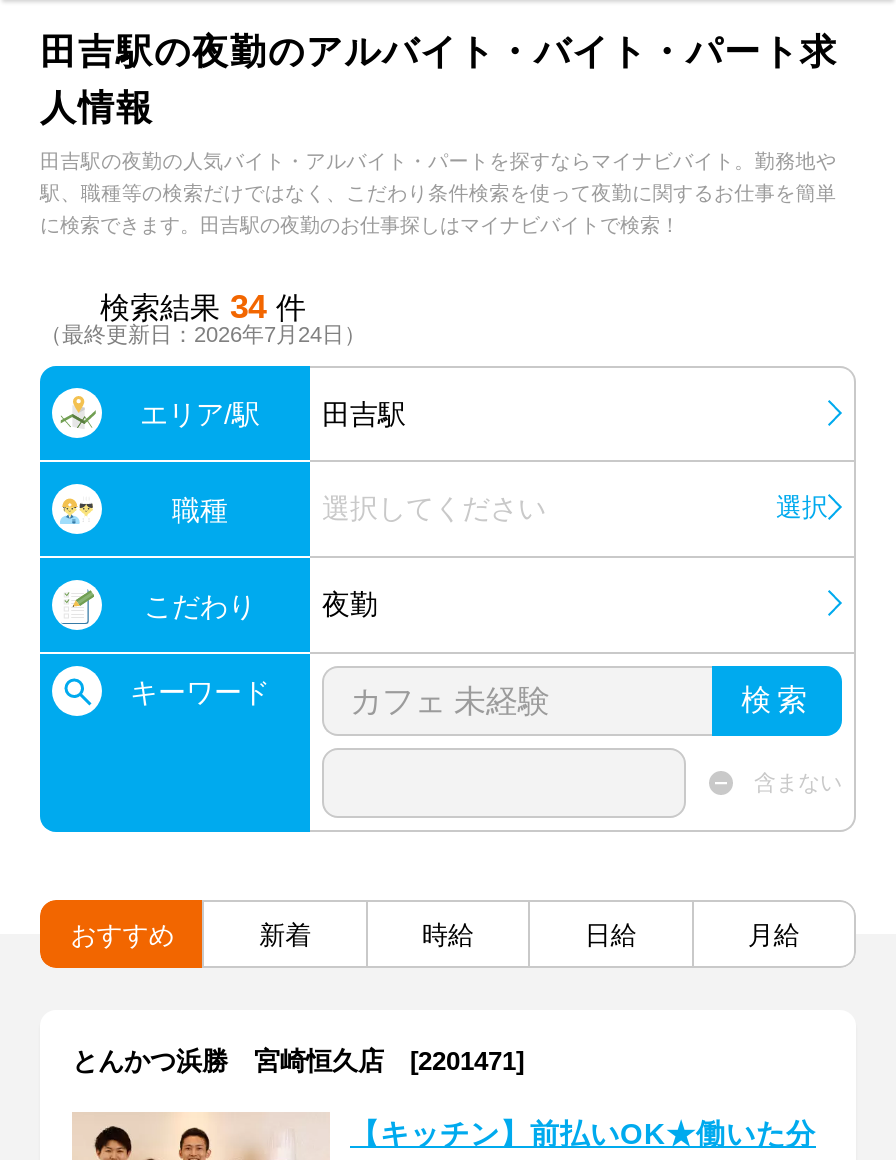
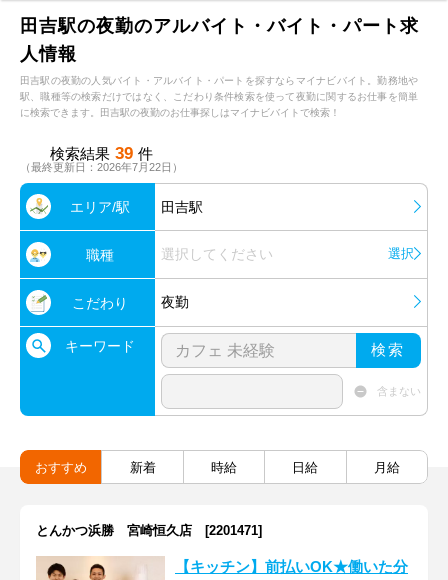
[100,288,306,326] 検索結果 34 件 -> [50,144,153,163] 検索結果 39 件
[40,322,366,346] （最終更新日：2026年7月24日） -> [20,161,183,173] （最終更新日：2026年7月22日）

